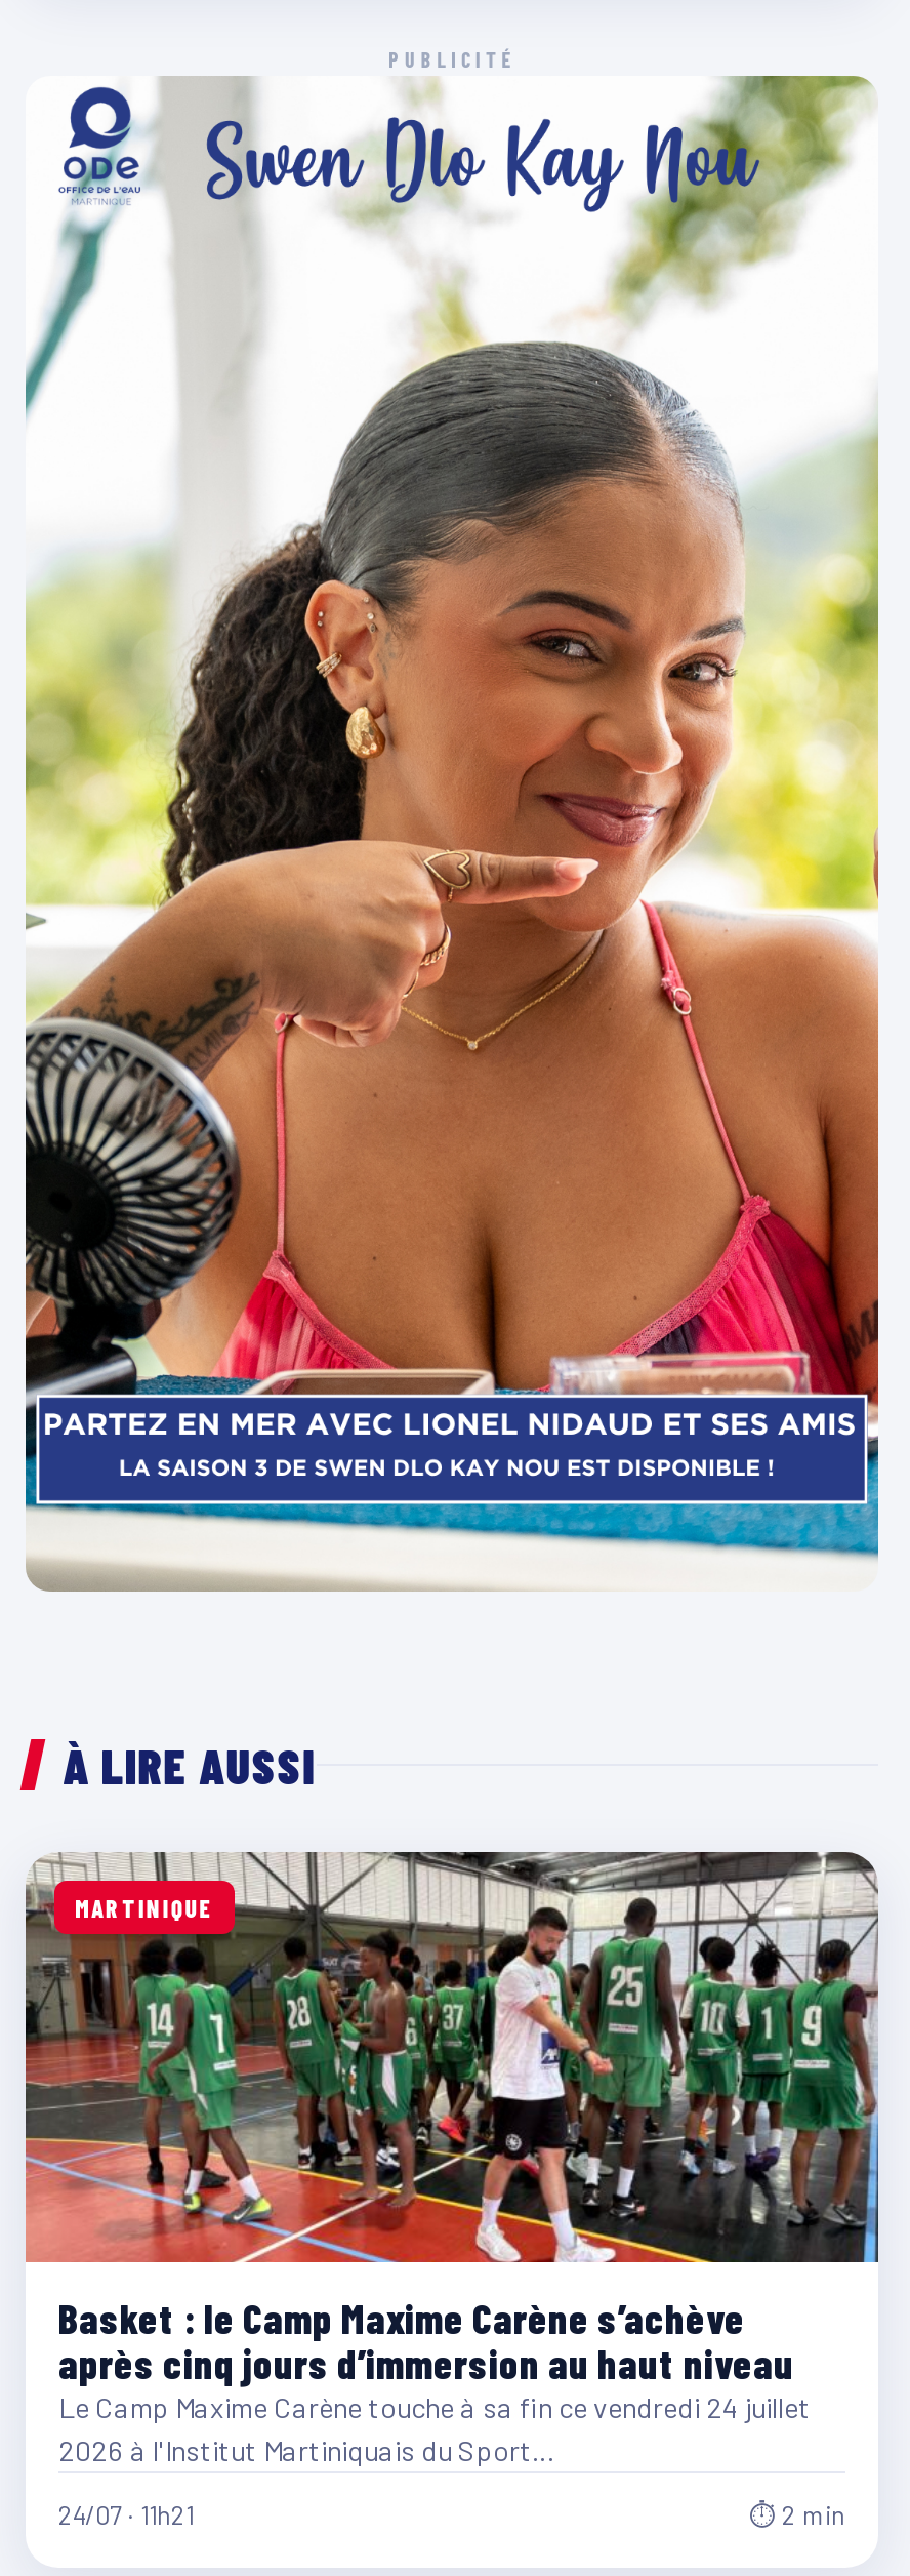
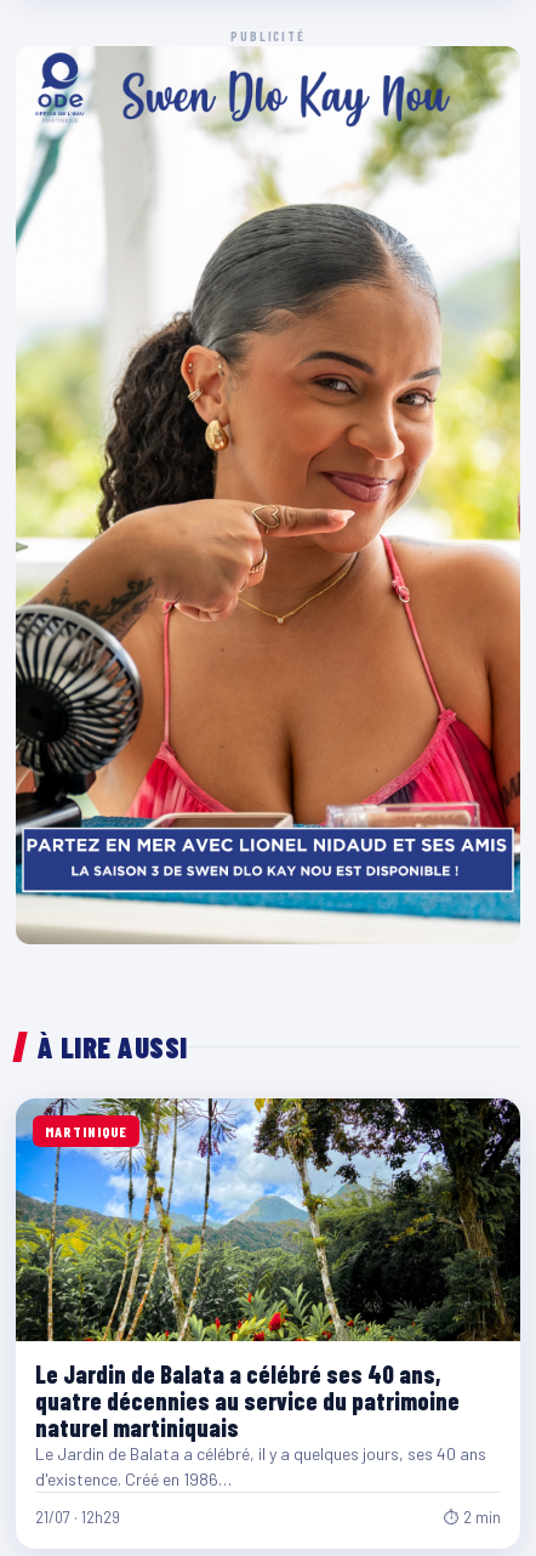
[24,1850,880,2467] [image] | Basket : le Camp Maxime Carène s’achève | après cinq jours d’immersion au haut niveau | Le Camp Maxime Carène touche à sa fin ce vendredi 24 juillet | 2026 à l'Institut Martiniquais du Sport… -> [15,1097,521,1489] [image] | Le Jardin de Balata a célébré ses 40 ans, | quatre décennies au service du patrimoine | naturel martiniquais | Le Jardin de Balata a célébré, il y a quelques jours, ses 40 ans | d'existence. Créé en 1986…
[58,2498,194,2531] 24/07 · 11h21 -> [35,1507,120,1527] 21/07 · 12h29

